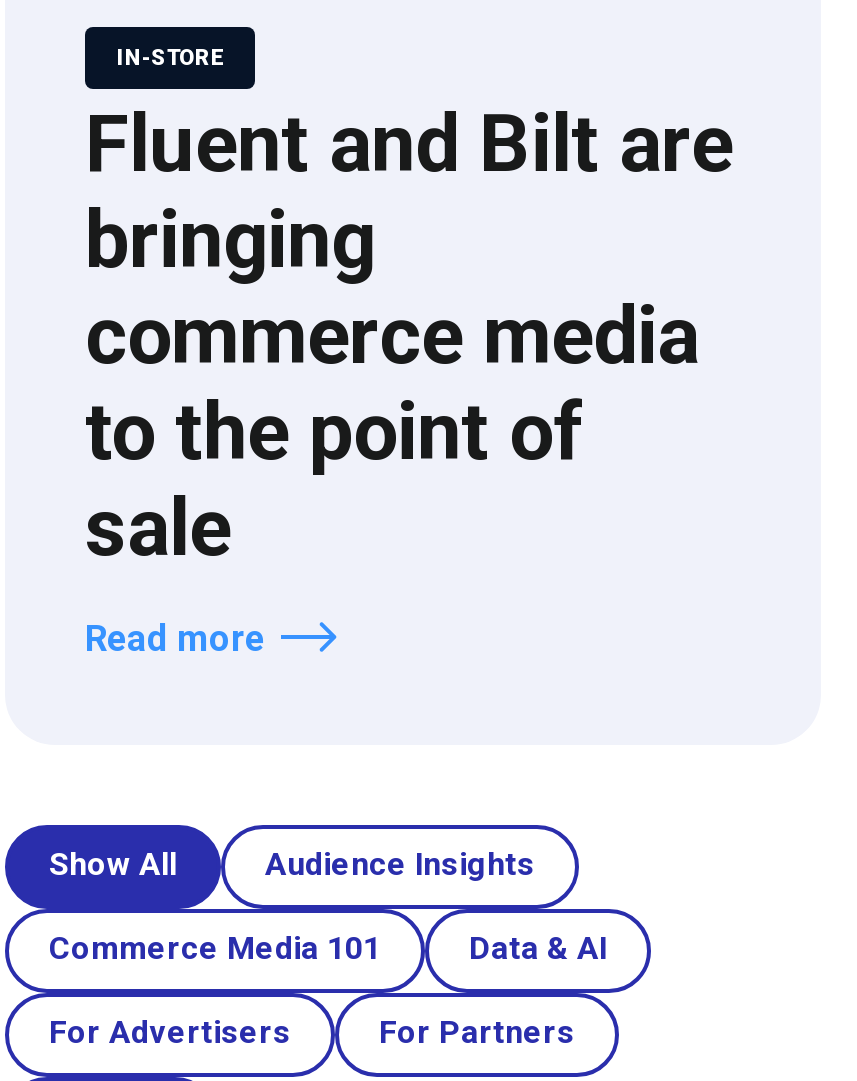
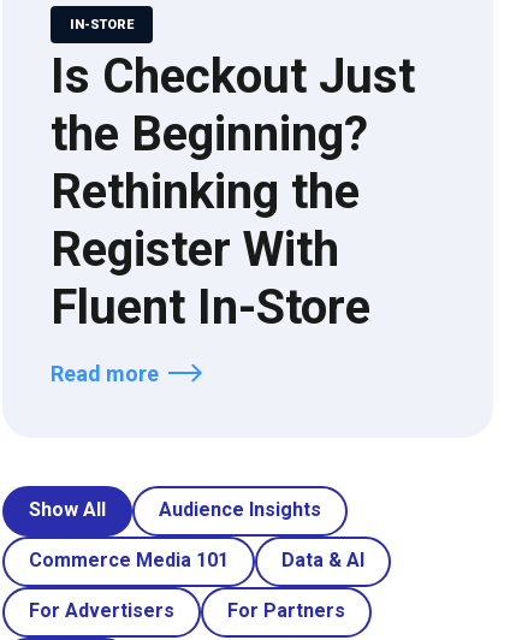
[85,97,733,575] Fluent and Bilt are | bringing | commerce media | to the point of | sale -> [51,48,415,336] Is Checkout Just | the Beginning? | Rethinking the | Register With | Fluent In-Store

